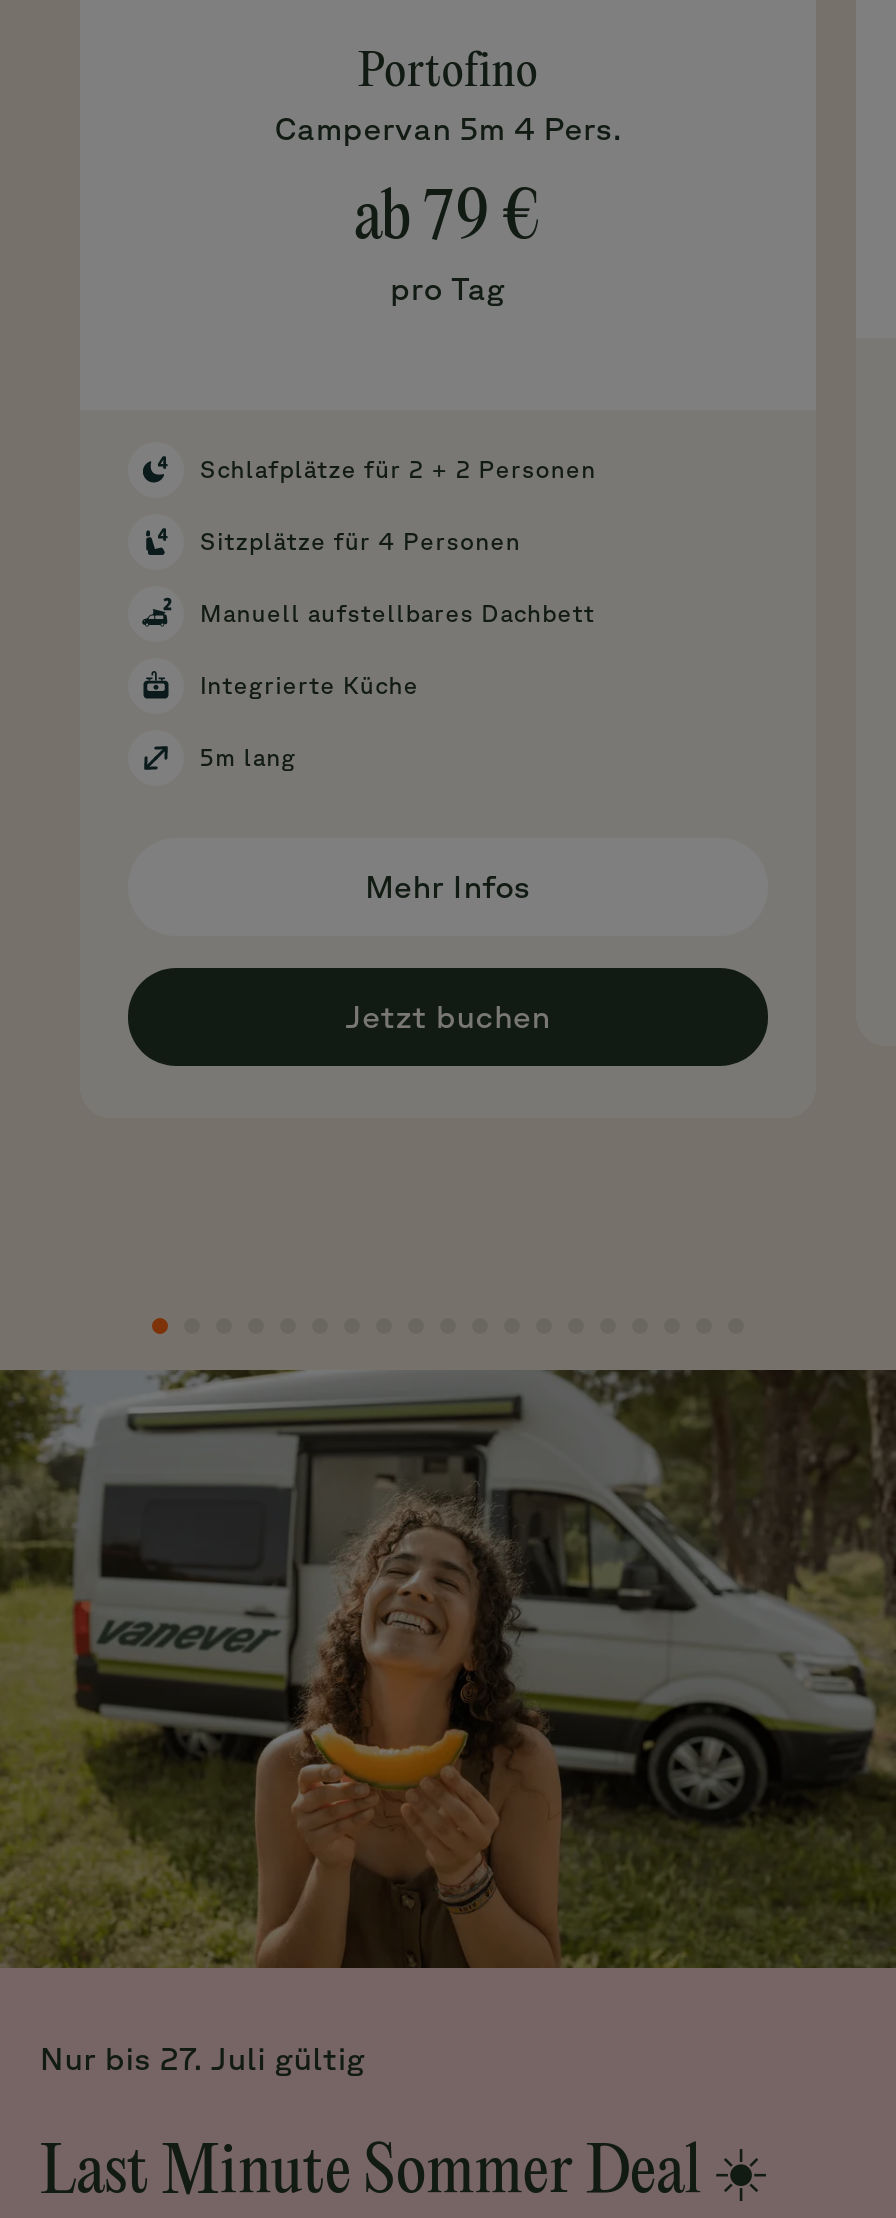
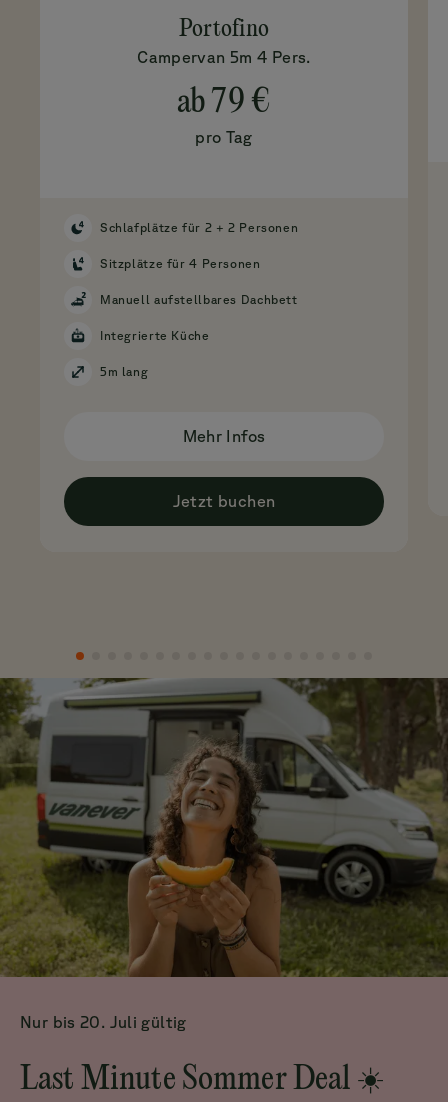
[40,2040,366,2076] Nur bis 27. Juli gültig -> [20,1013,187,1031] Nur bis 20. Juli gültig

